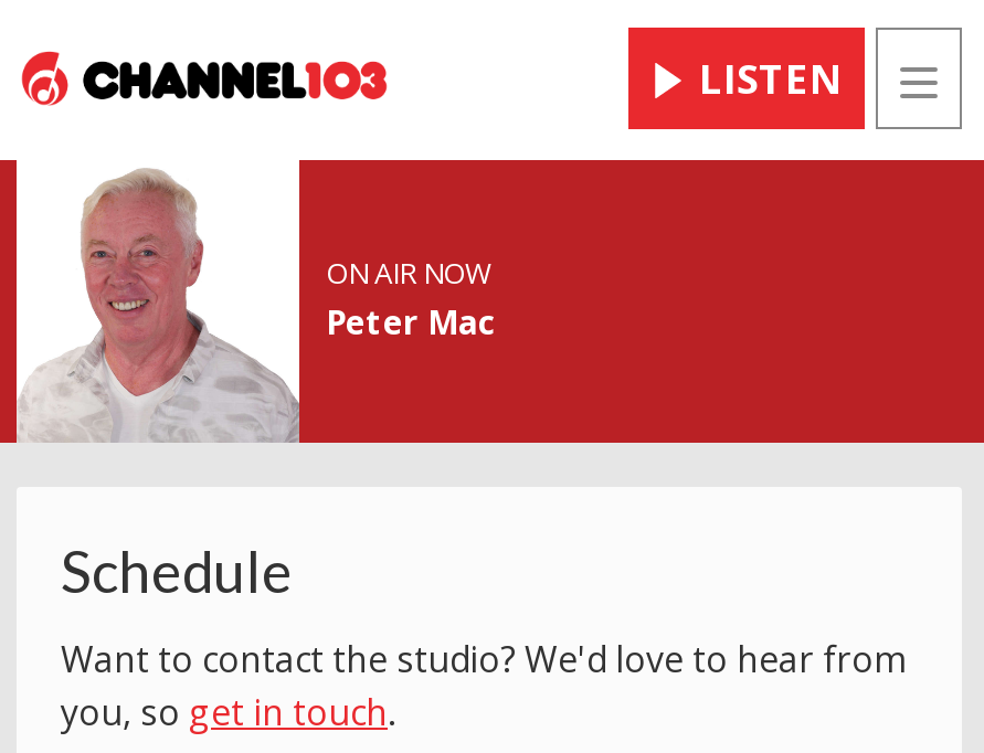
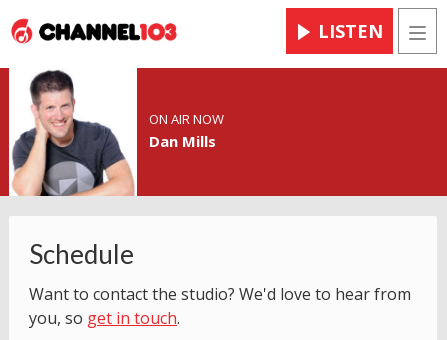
[17,165,496,443] [image] | Peter Mac -> [10,69,216,197] [image] | Dan Mills

